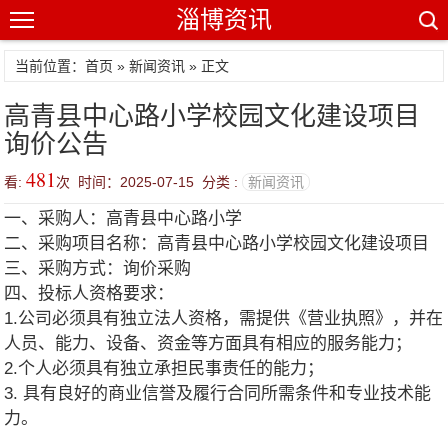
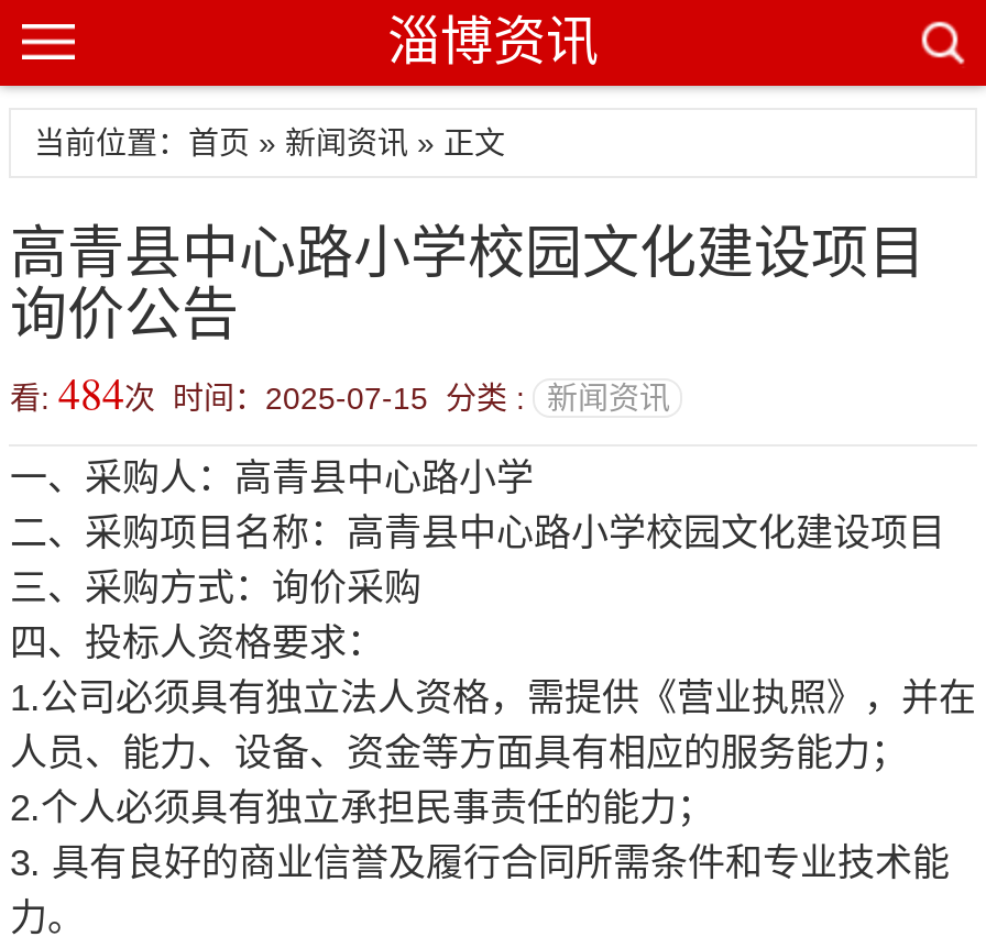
[4,166,304,193] 看: 481次 时间：2025-07-15 分类 : 新闻资讯 -> [10,363,670,422] 看: 484次 时间：2025-07-15 分类 : 新闻资讯

